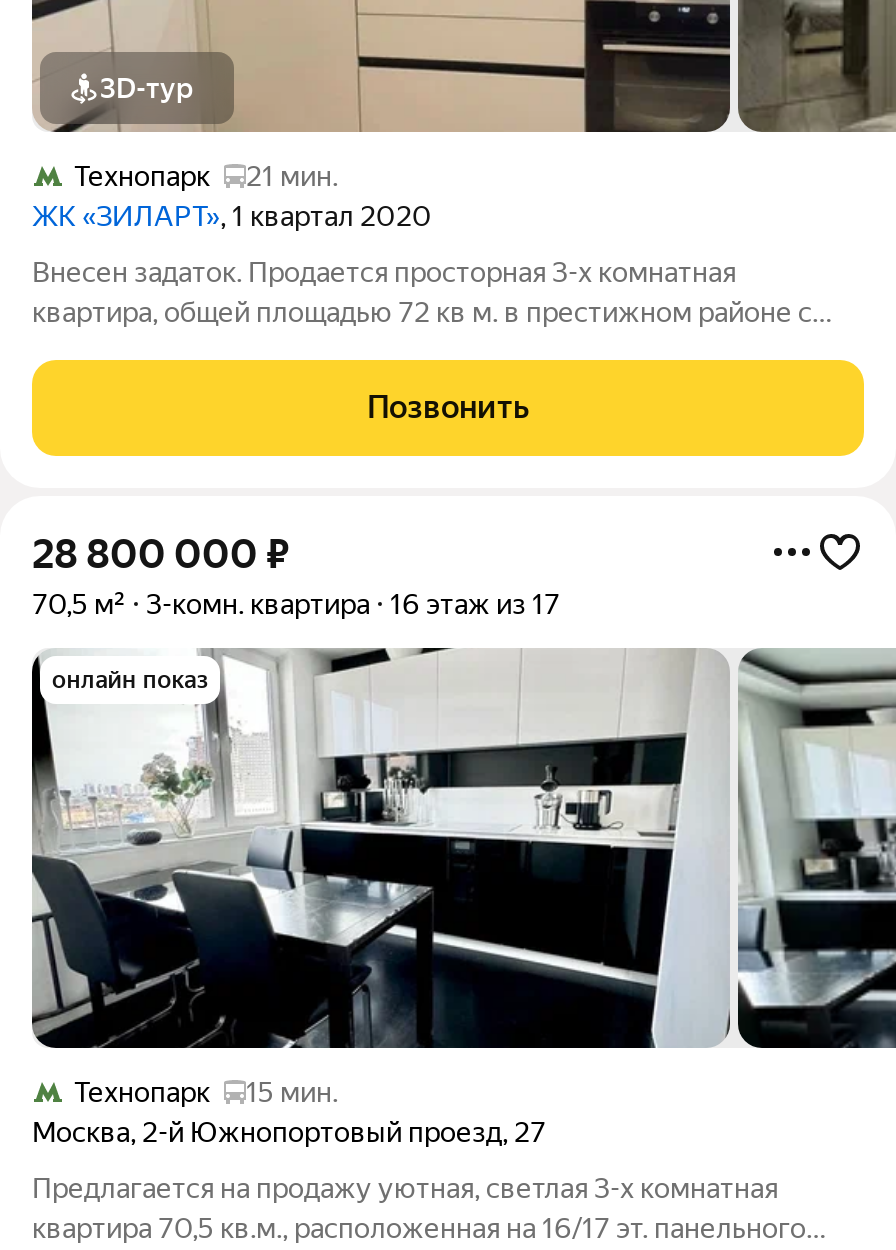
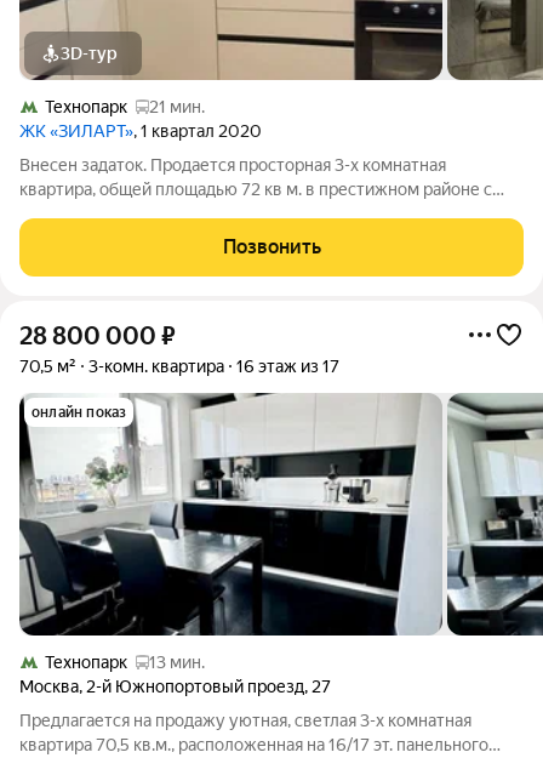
[74,1076,338,1108] Технопарк 15 мин. -> [45,653,205,672] Технопарк 13 мин.

